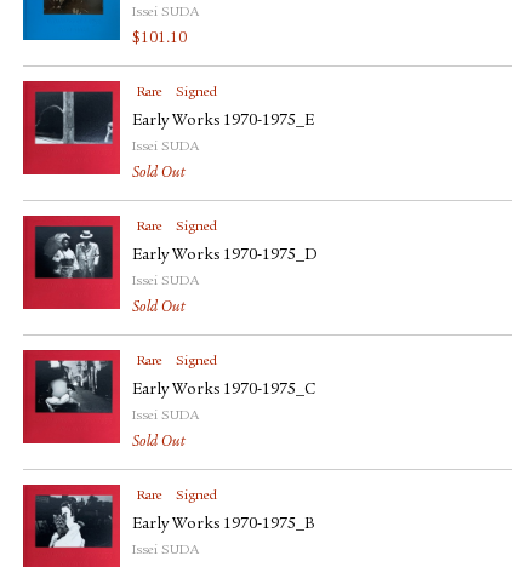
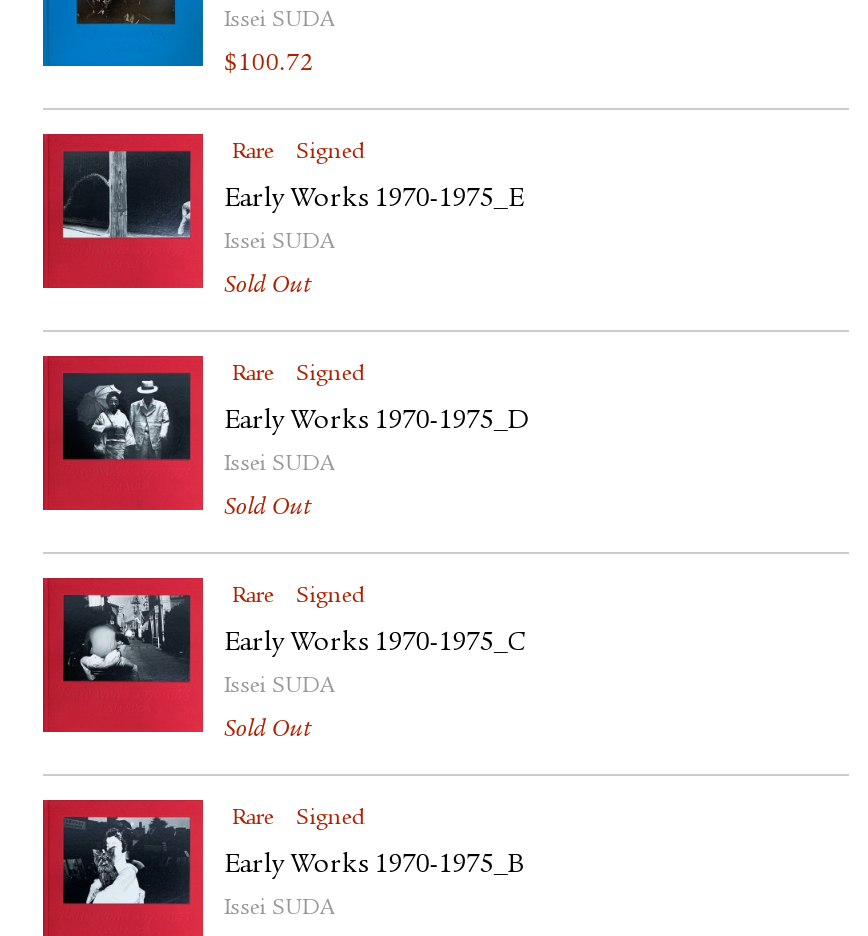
[133,32,187,48] $101.10 -> [224,53,314,79] $100.72

